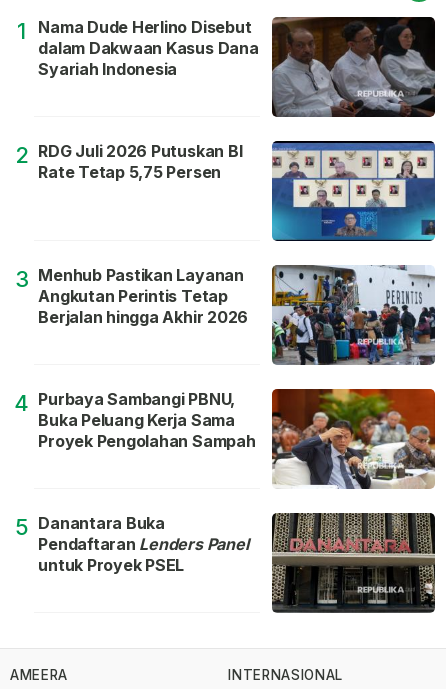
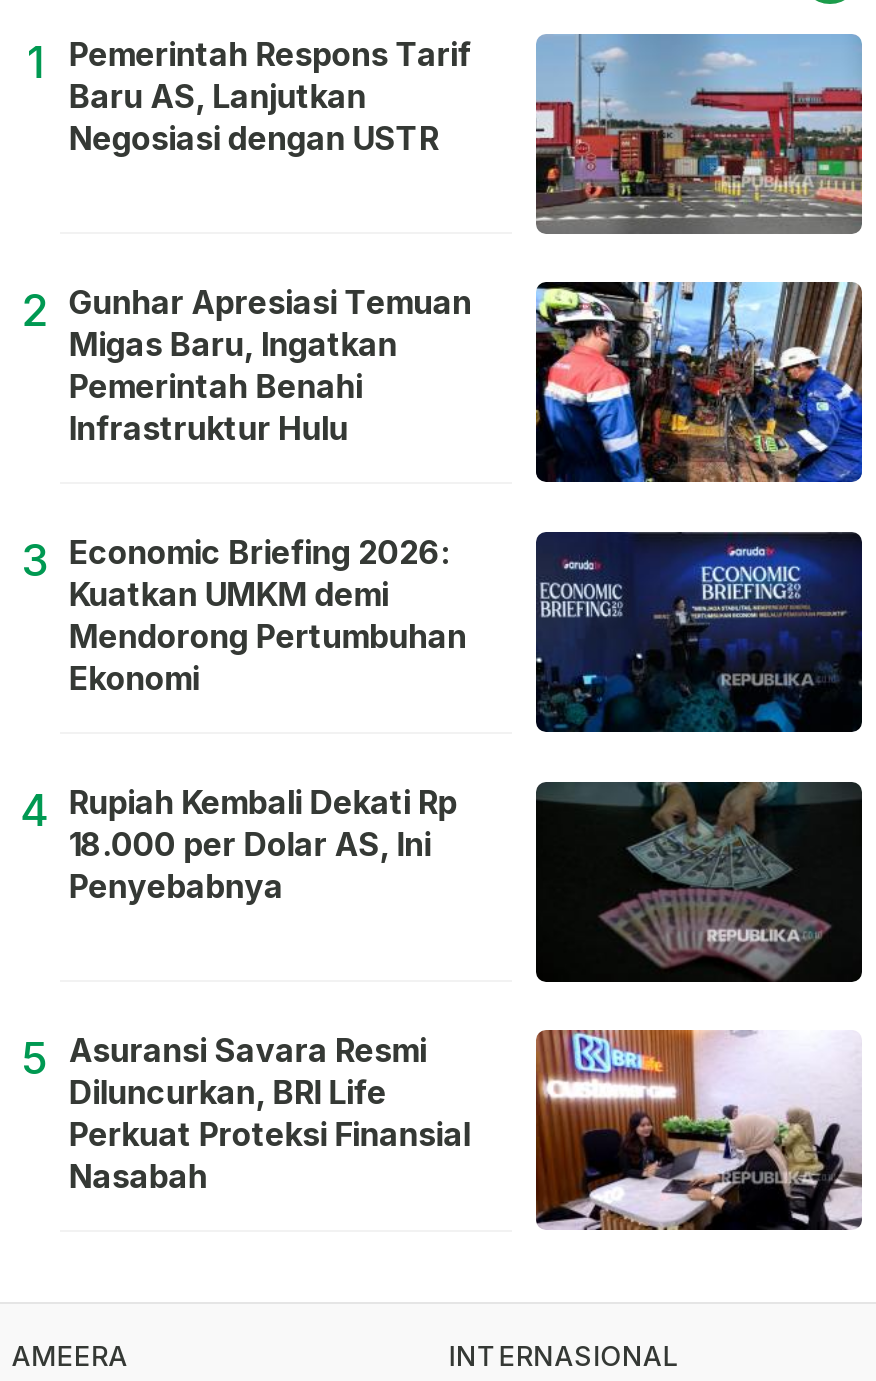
[38,16,436,118] [image] | Nama Dude Herlino Disebut | dalam Dakwaan Kasus Dana | Syariah Indonesia -> [69,32,864,234] [image] | Pemerintah Respons Tarif | Baru AS, Lanjutkan | Negosiasi dengan USTR
[15,140,436,242] [image] | 2 RDG Juli 2026 Putuskan BI | Rate Tetap 5,75 Persen -> [21,280,864,484] [image] | 2 Gunhar Apresiasi Temuan | Migas Baru, Ingatkan | Pemerintah Benahi | Infrastruktur Hulu
[15,264,435,366] [image] | 3 Menhub Pastikan Layanan | Angkutan Perintis Tetap | Berjalan hingga Akhir 2026 -> [21,530,864,734] [image] | 3 Economic Briefing 2026: | Kuatkan UMKM demi | Mendorong Pertumbuhan | Ekonomi
[14,388,436,490] [image] | 4 Purbaya Sambangi PBNU, | Buka Peluang Kerja Sama | Proyek Pengolahan Sampah -> [20,780,864,984] [image] | 4 Rupiah Kembali Dekati Rp | 18.000 per Dolar AS, Ini | Penyebabnya
[15,512,436,613] [image] | 5 Danantara Buka | Pendaftaran Lenders Panel | untuk Proyek PSEL -> [21,1028,862,1230] [image] | 5 Asuransi Savara Resmi | Diluncurkan, BRI Life | Perkuat Proteksi Finansial | Nasabah

